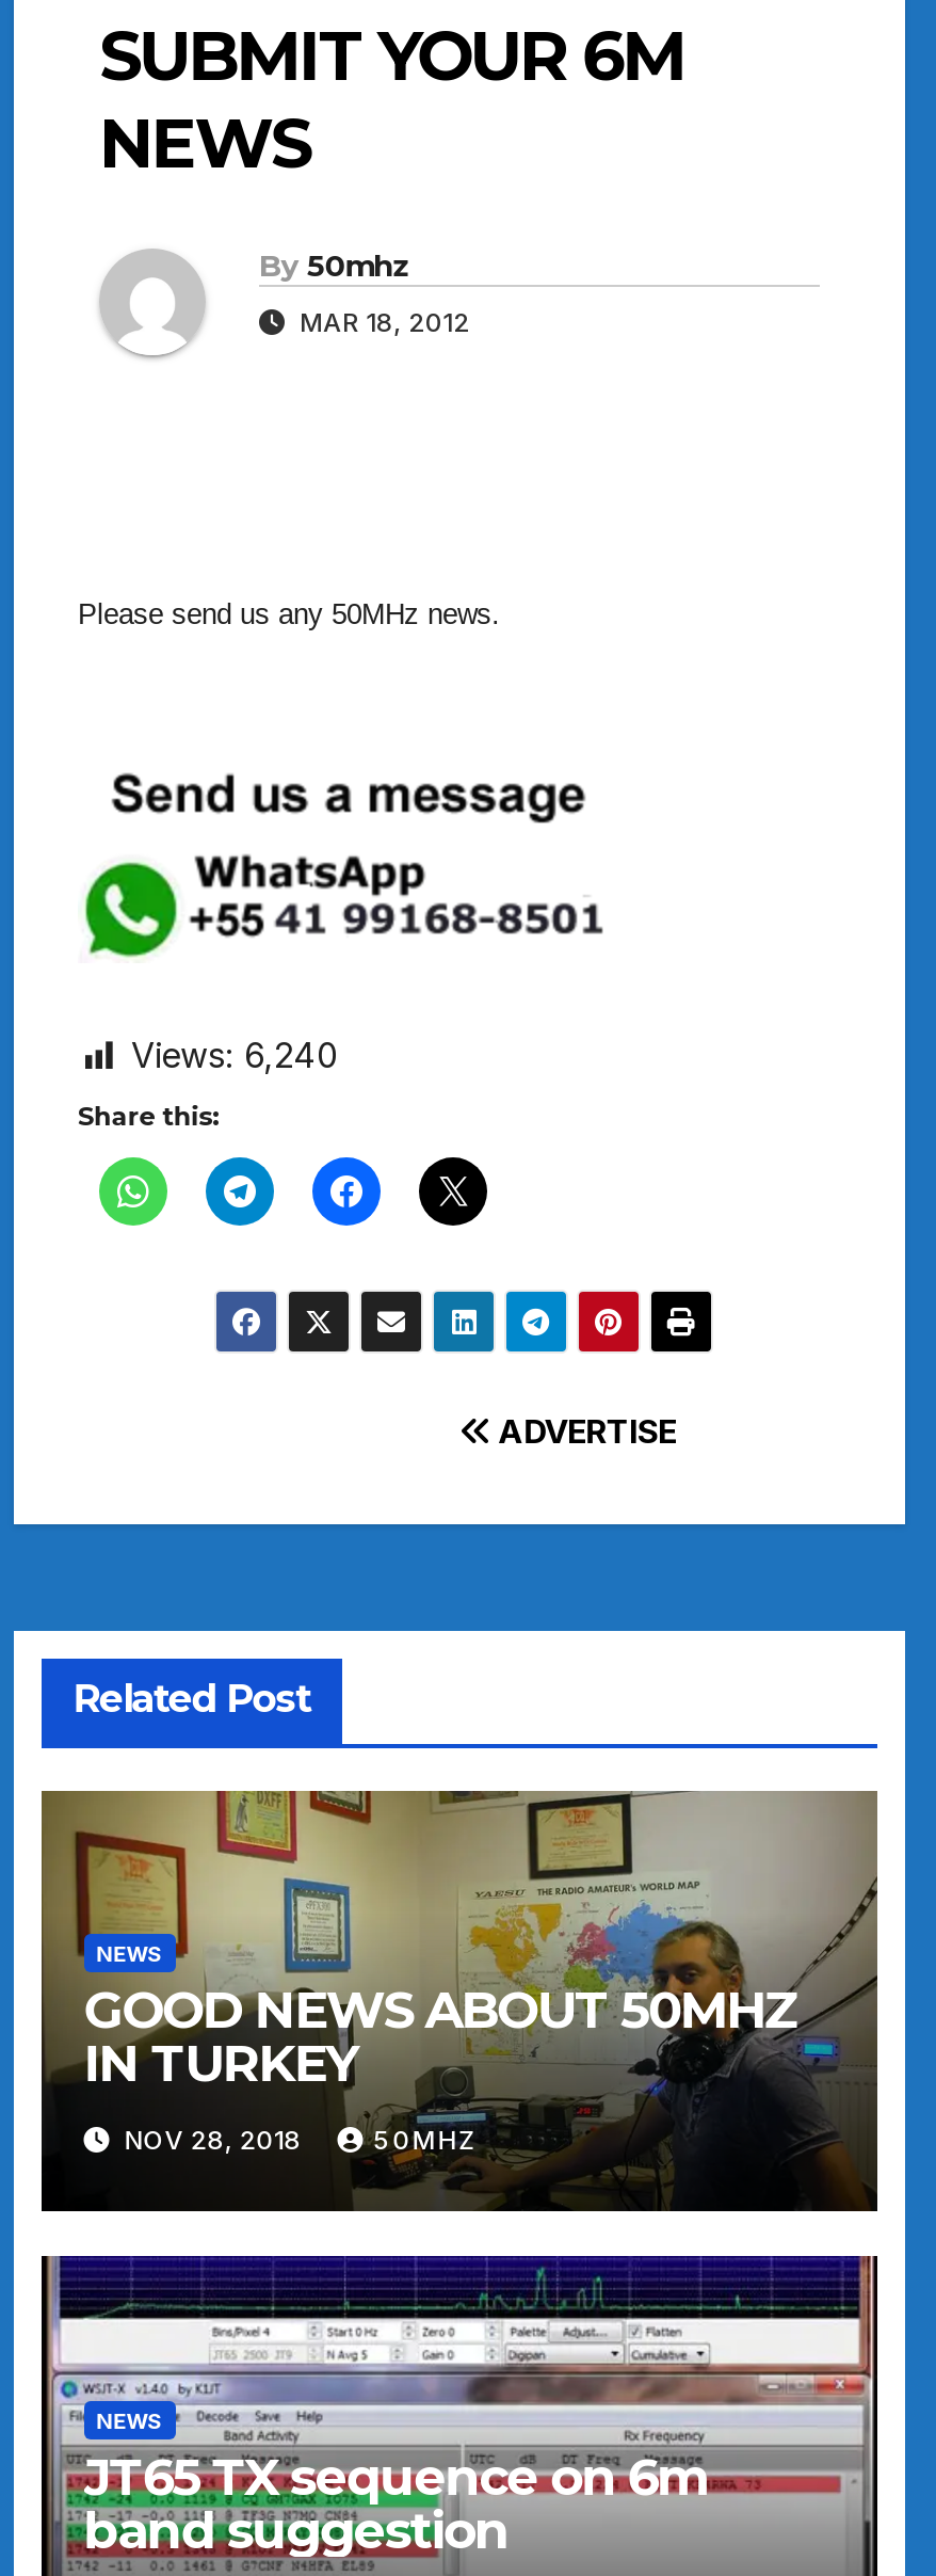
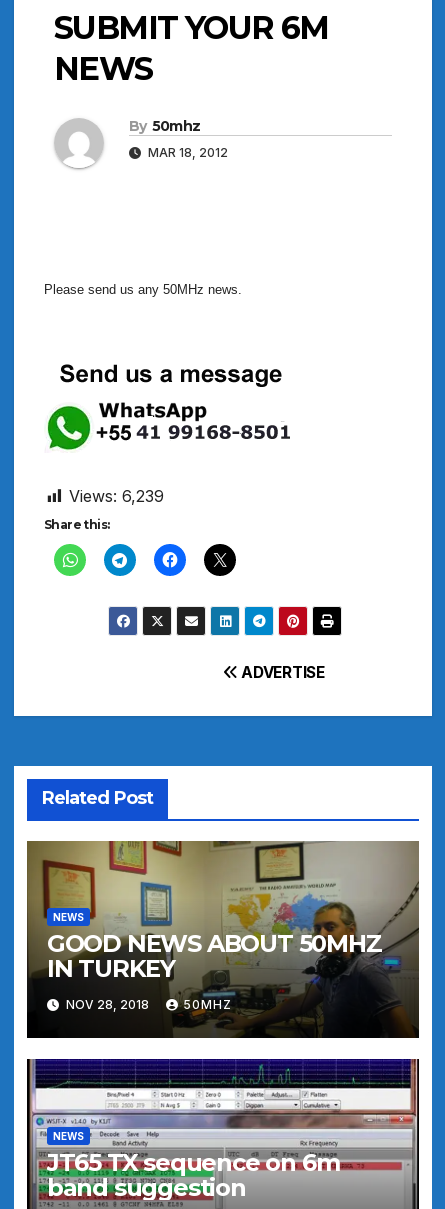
[131,1034,338,1077] Views: 6,240 -> [69,486,164,506] Views: 6,239

